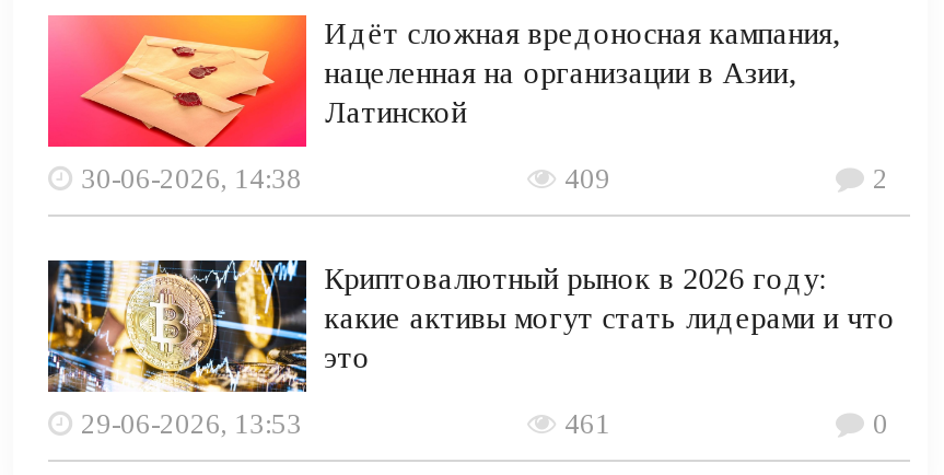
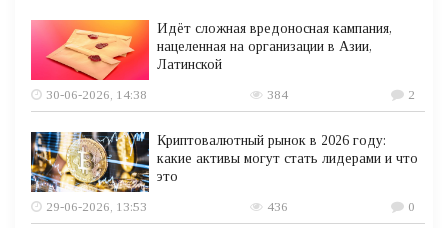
[564,163,610,196] 409 -> [267,87,288,102] 384
[564,408,610,441] 461 -> [267,199,288,214] 436

